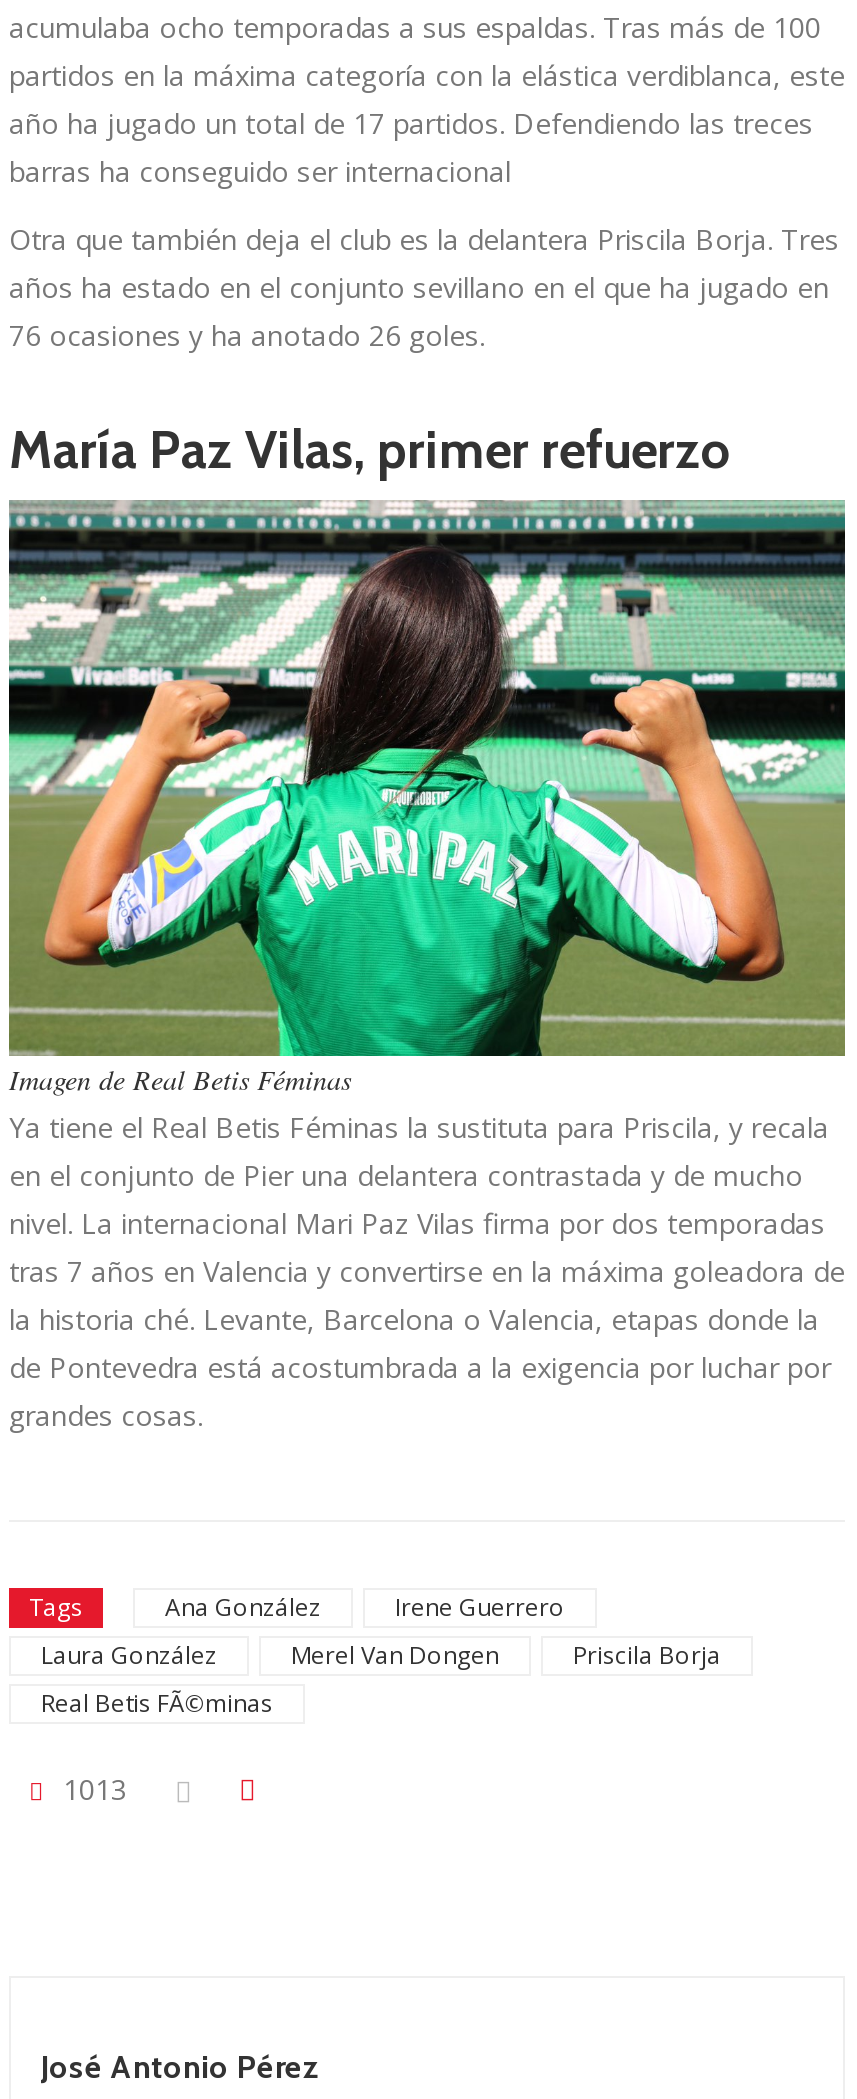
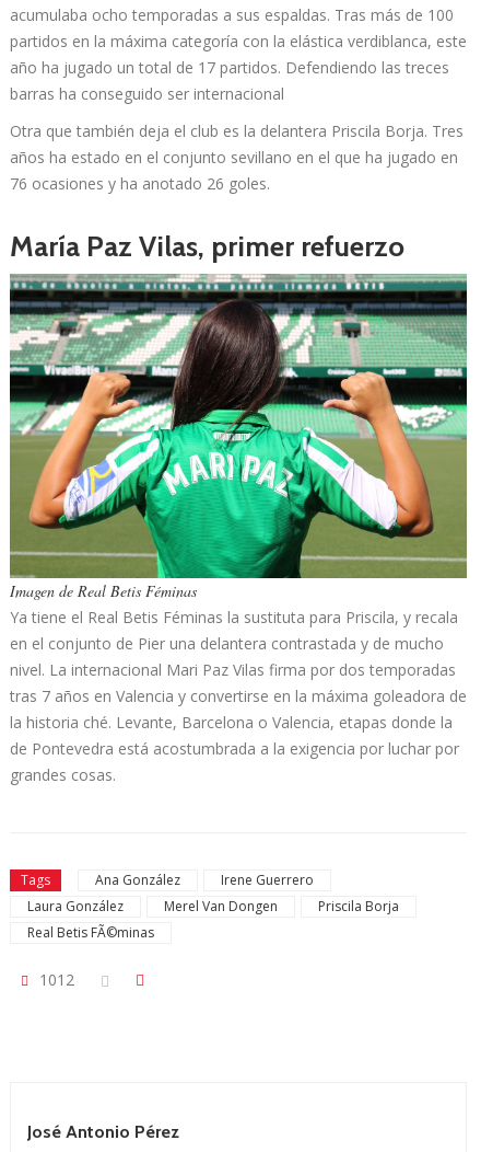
[63,1770,127,1808] 1013 -> [39,969,74,990] 1012

